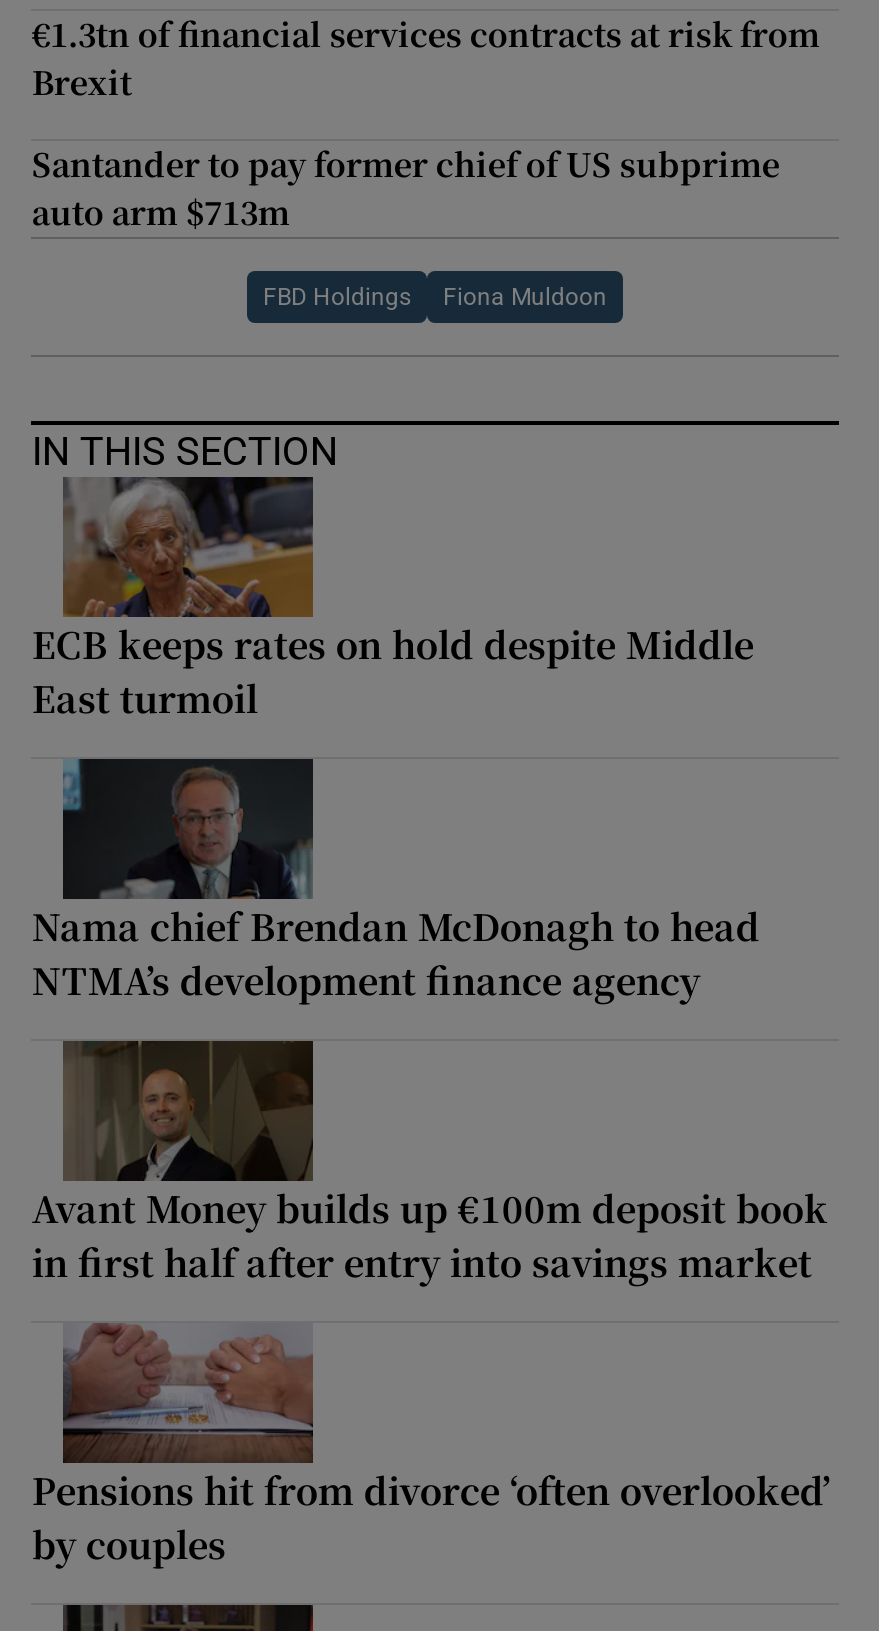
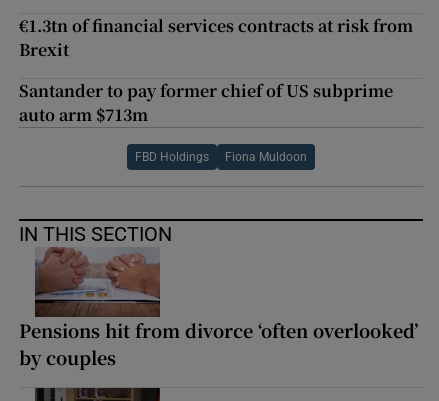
[32,475,754,723] [image] | ECB keeps rates on hold despite Middle | East turmoil -> none
[32,757,760,1004] [image] | Nama chief Brendan McDonagh to head | NTMA’s development finance agency -> none
[32,1039,828,1286] [image] | Avant Money builds up €100m deposit book | in first half after entry into savings market -> none

